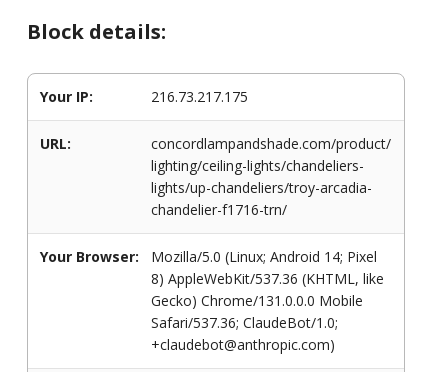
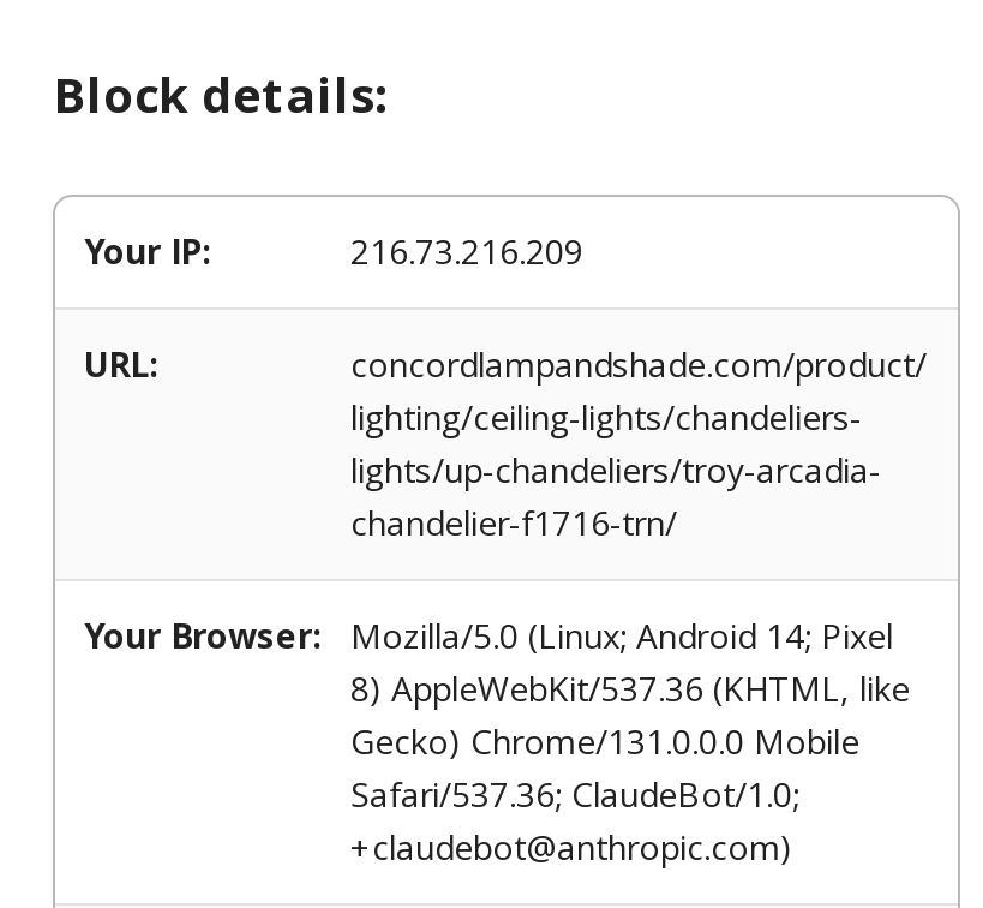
[151,87,248,106] 216.73.217.175 -> [350,228,583,274] 216.73.216.209

